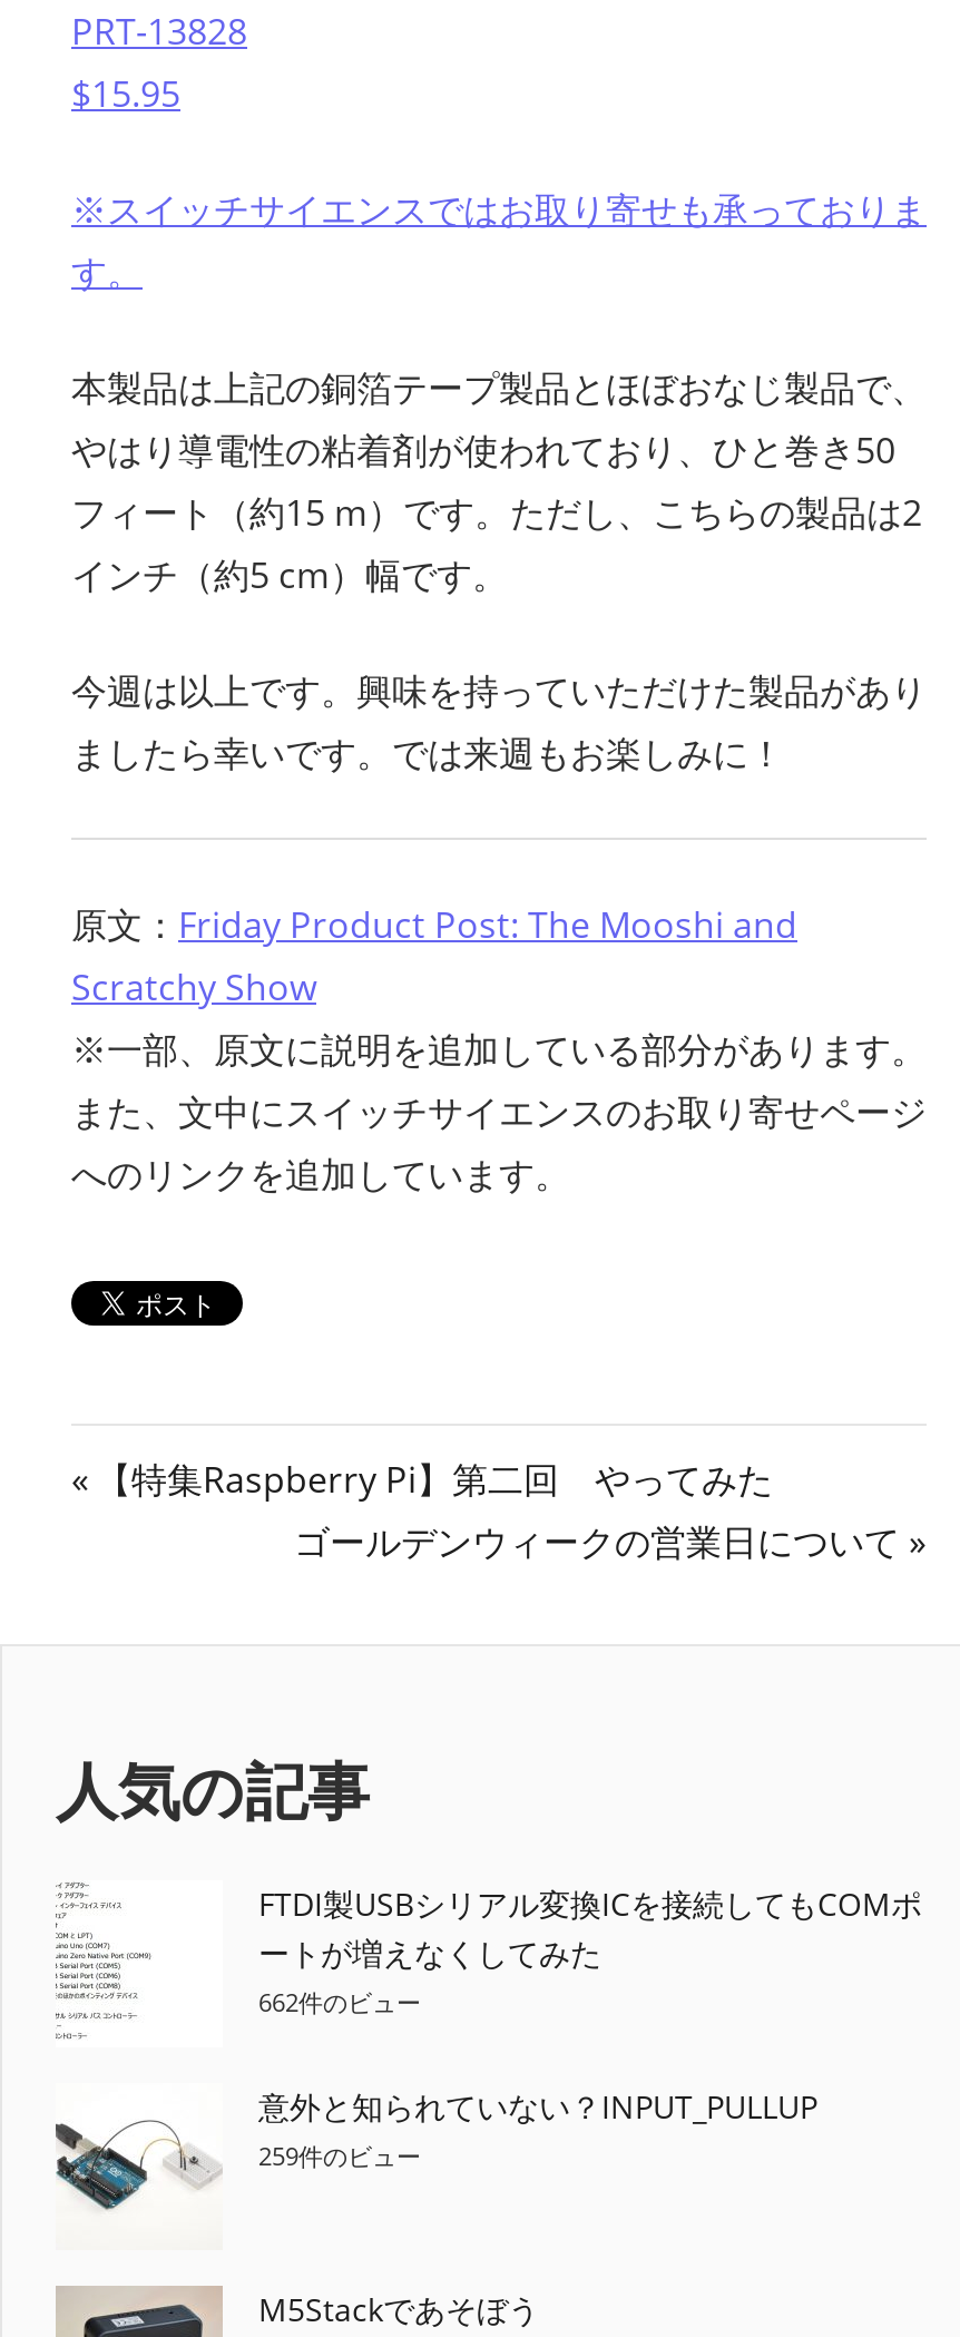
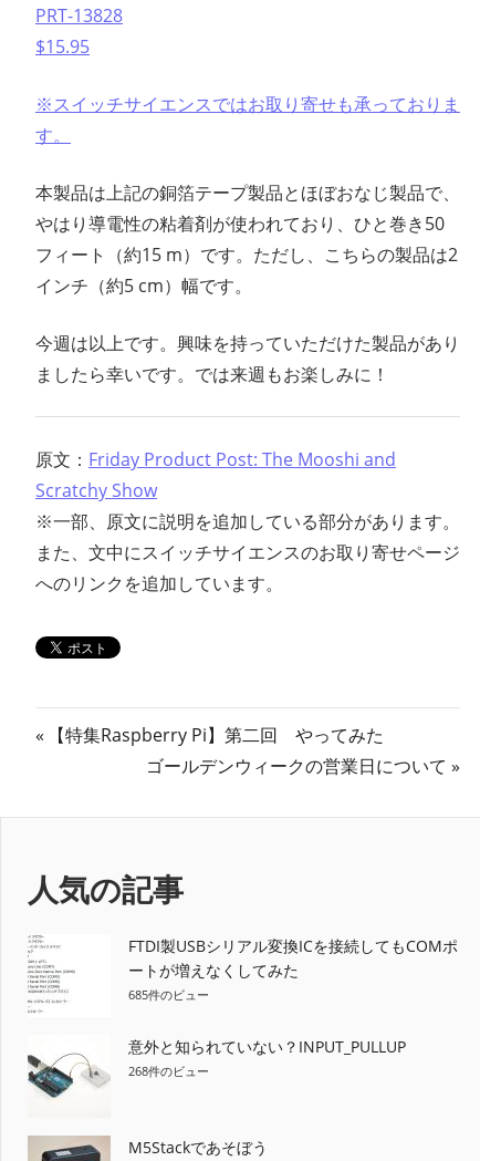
[258,1985,421,2019] 662件のビュー -> [128,986,209,1003] 685件のビュー
[258,2139,421,2172] 259件のビュー -> [128,1063,209,1079] 268件のビュー

